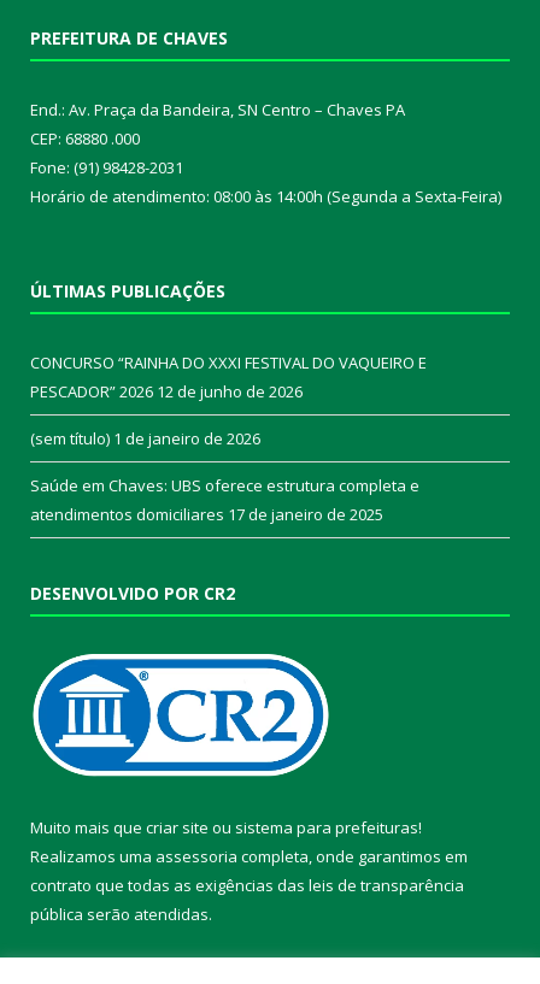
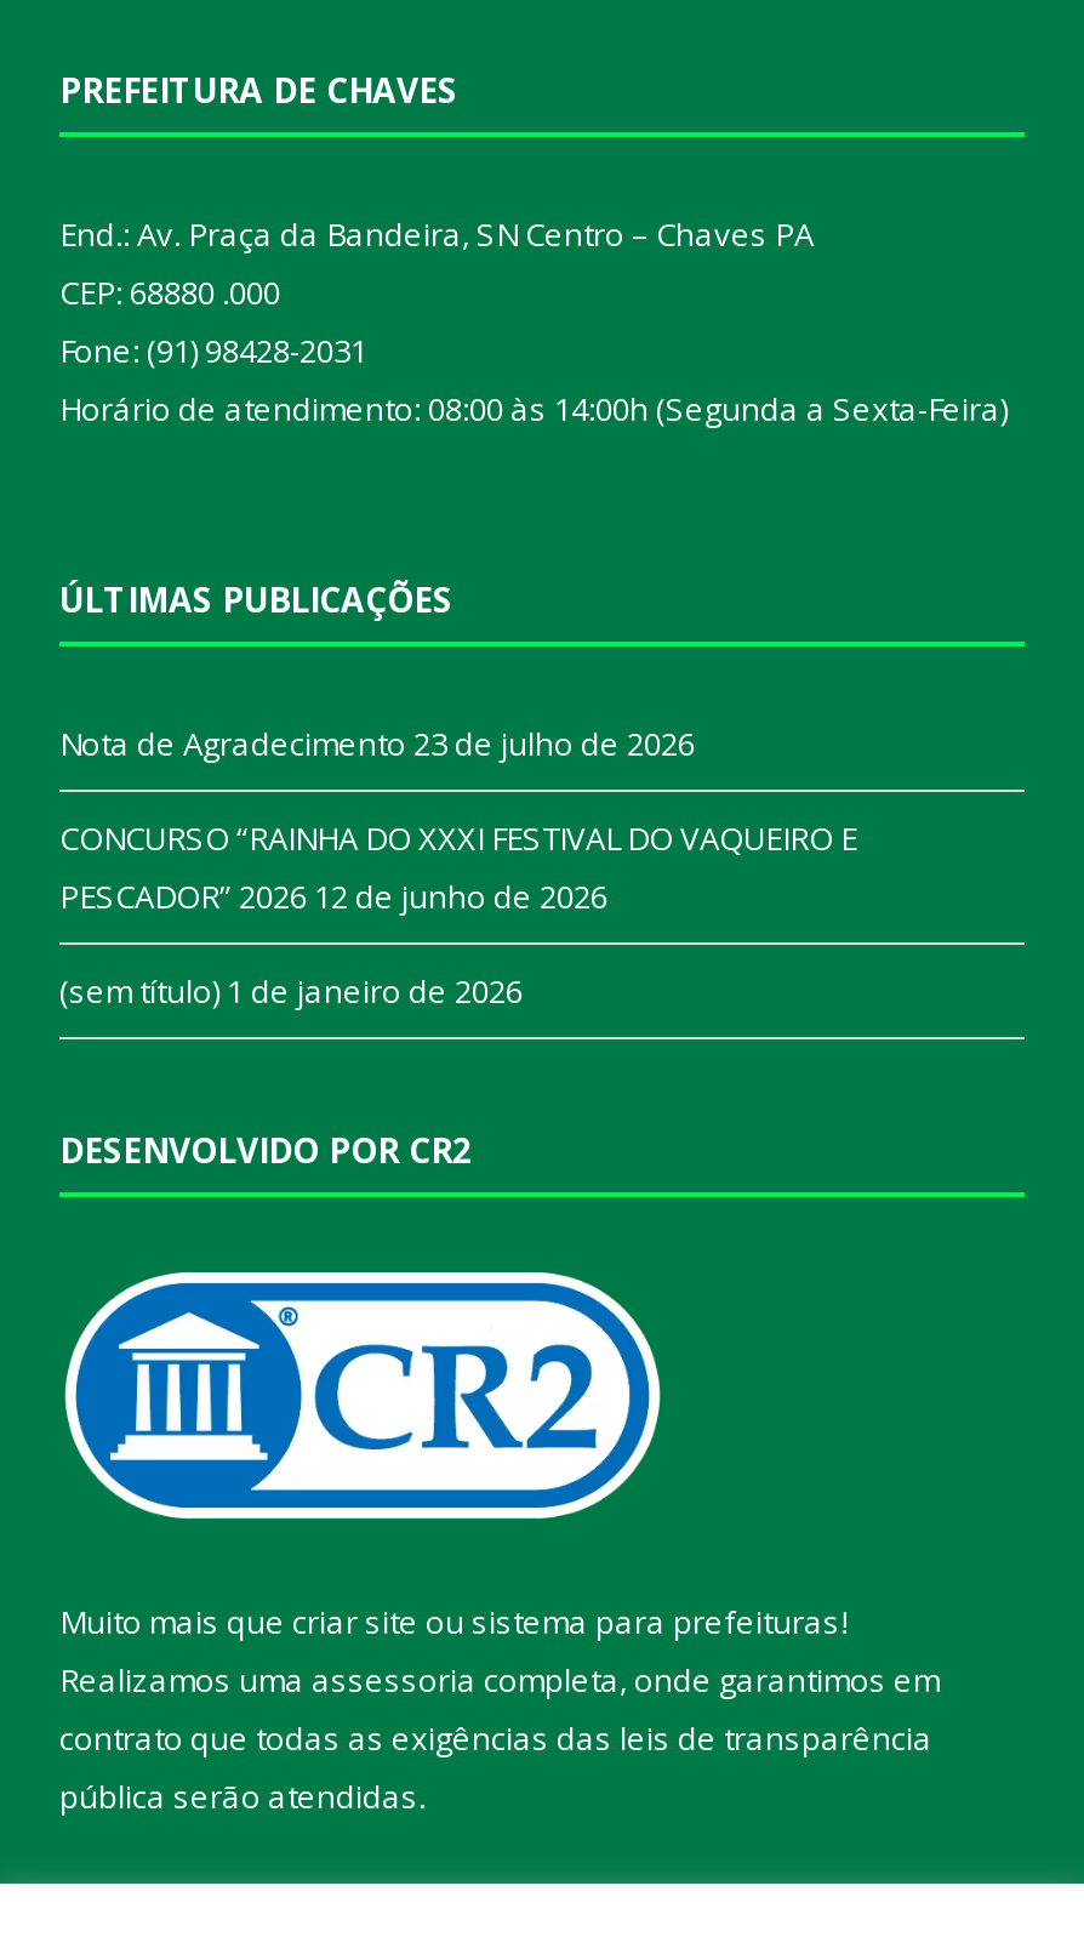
none -> [59,722,695,765] Nota de Agradecimento 23 de julho de 2026
moved [30,352,427,449] -> [59,816,857,1013]: CONCURSO “RAINHA DO XXXI FESTIVAL DO VAQUEIRO E | PESCADOR” 2026 12 de junho de 2026 | (sem título) 1 de janeiro de 2026
[30,475,419,525] Saúde em Chaves: UBS oferece estrutura completa e | atendimentos domiciliares 17 de janeiro de 2025 -> none

